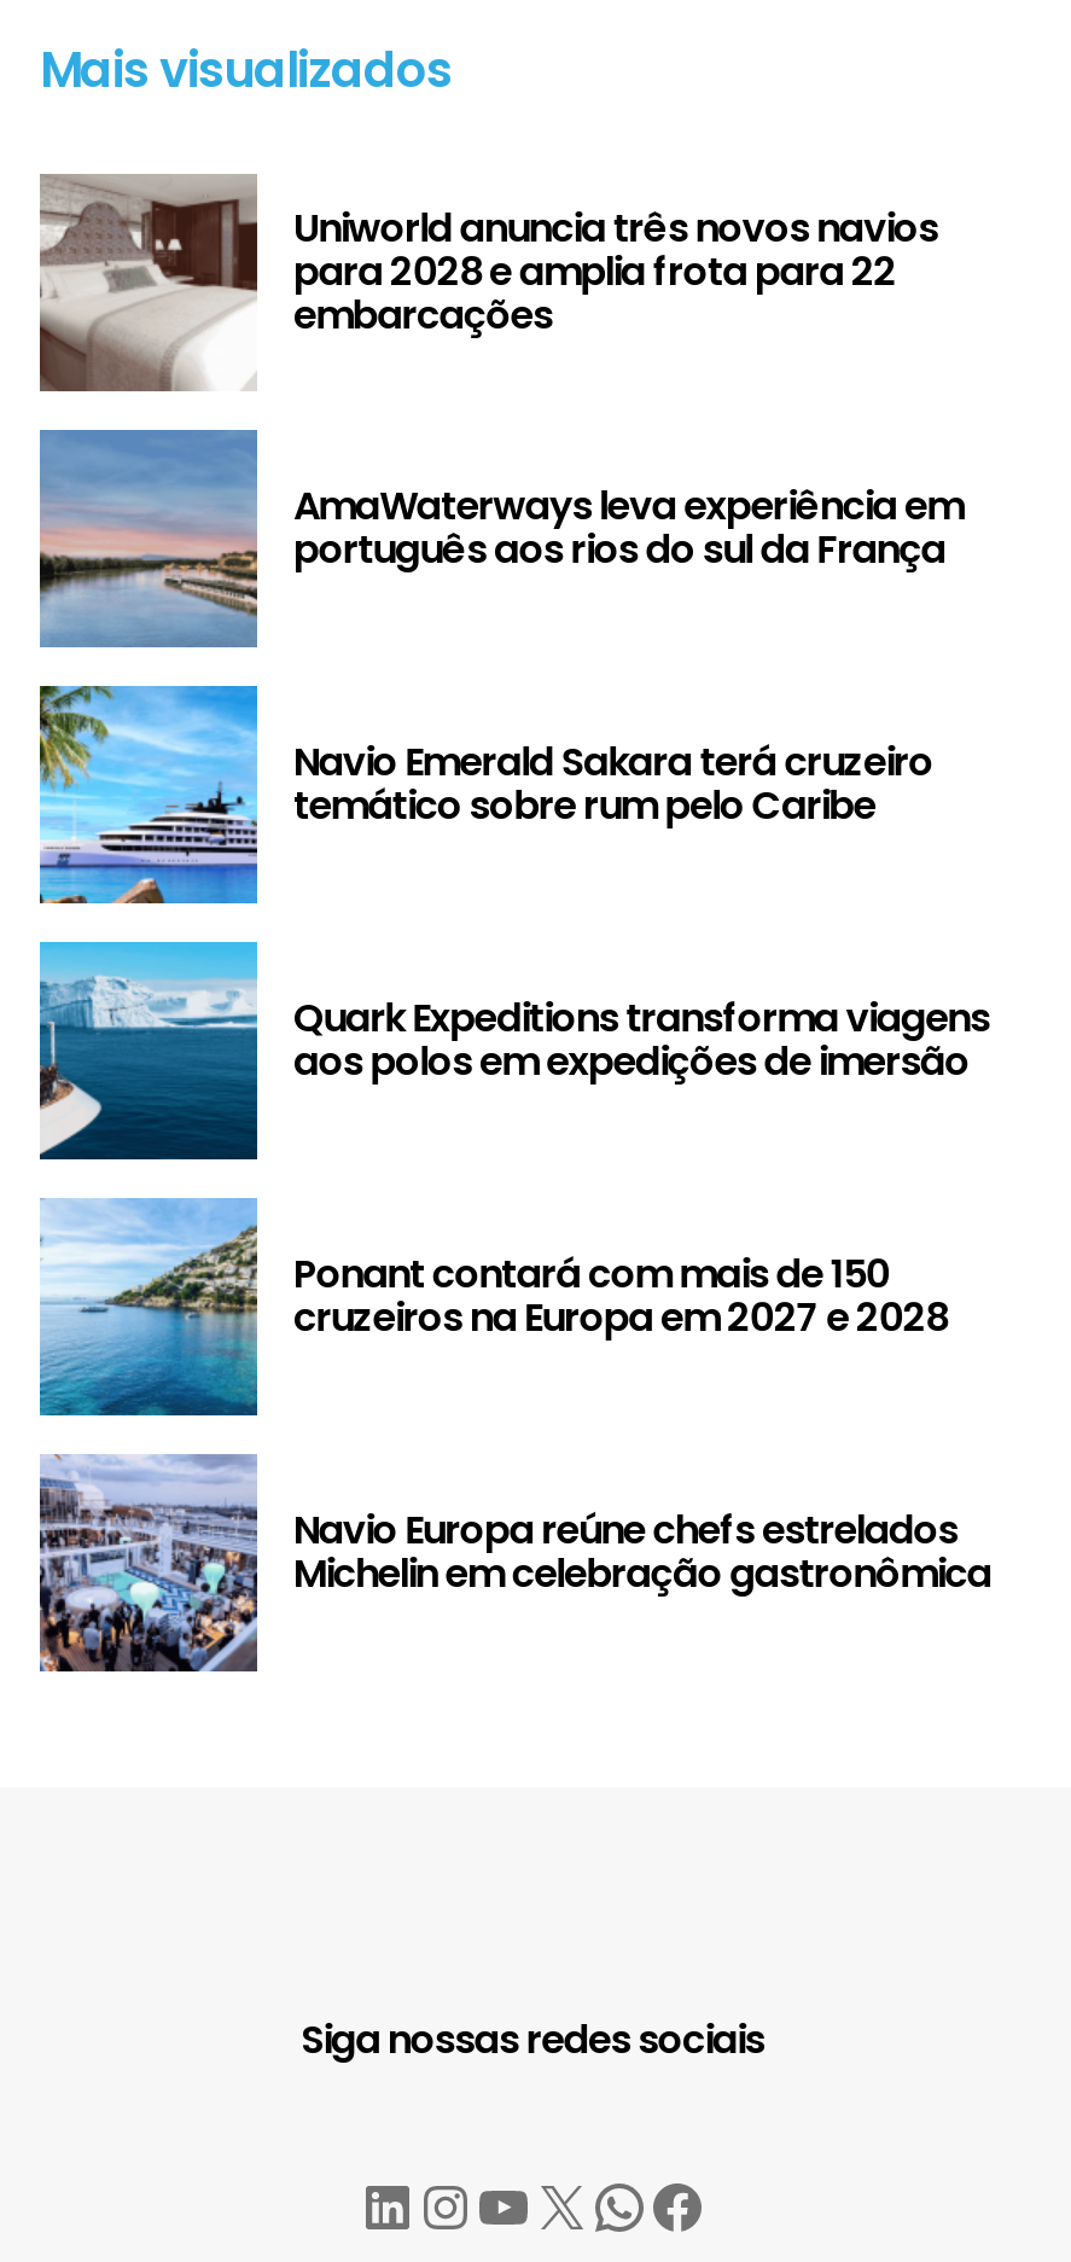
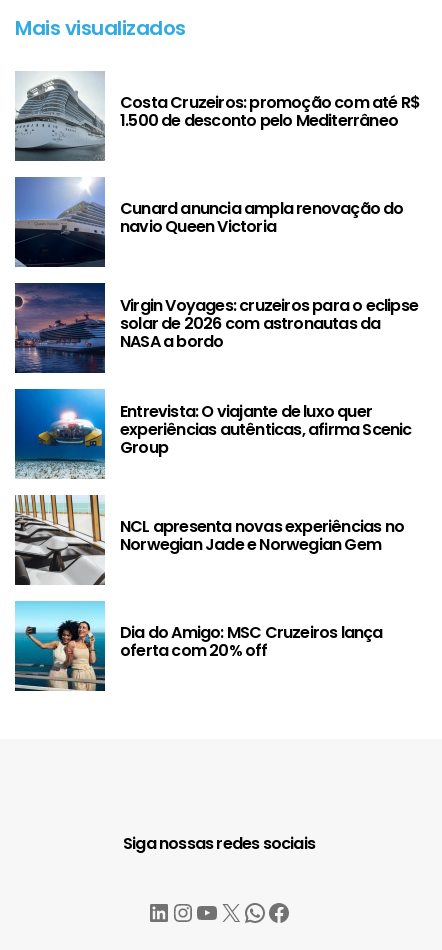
[37,174,938,391] [image] | Uniworld anuncia três novos navios | para 2028 e amplia frota para 22 | embarcações -> [14,72,420,162] [image] | Costa Cruzeiros: promoção com até R$ | 1.500 de desconto pelo Mediterrâneo
[37,428,963,650] [image] | AmaWaterways leva experiência em | português aos rios do sul da França -> [14,177,404,268] [image] | Cunard anuncia ampla renovação do | navio Queen Victoria
[37,684,933,906] [image] | Navio Emerald Sakara terá cruzeiro | temático sobre rum pelo Caribe -> [14,282,418,374] [image] | Virgin Voyages: cruzeiros para o eclipse | solar de 2026 com astronautas da | NASA a bordo
[37,940,989,1162] [image] | Quark Expeditions transforma viagens | aos polos em expedições de imersão -> [14,388,412,480] [image] | Entrevista: O viajante de luxo quer | experiências autênticas, afirma Scenic | Group
[37,1196,947,1418] [image] | Ponant contará com mais de 150 | cruzeiros na Europa em 2027 e 2028 -> [14,494,404,586] [image] | NCL apresenta novas experiências no | Norwegian Jade e Norwegian Gem
[37,1454,991,1674] [image] | Navio Europa reúne chefs estrelados | Michelin em celebração gastronômica -> [14,601,383,692] [image] | Dia do Amigo: MSC Cruzeiros lança | oferta com 20% off

